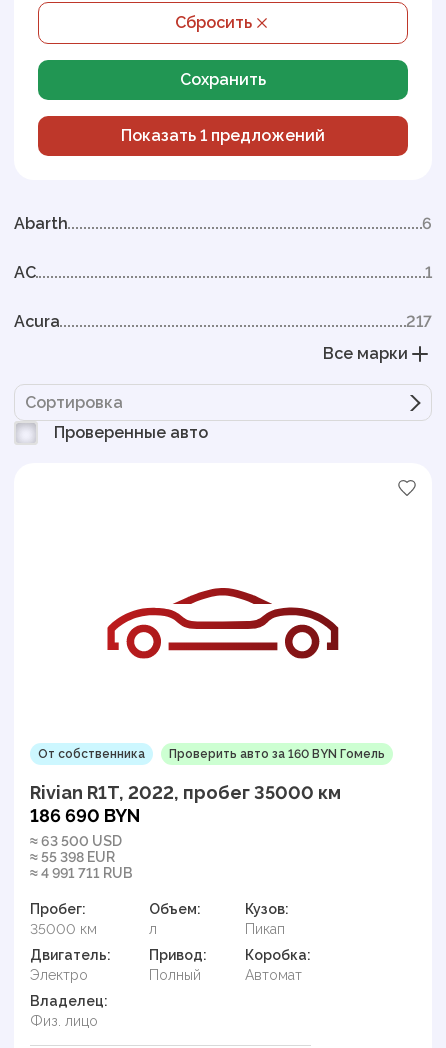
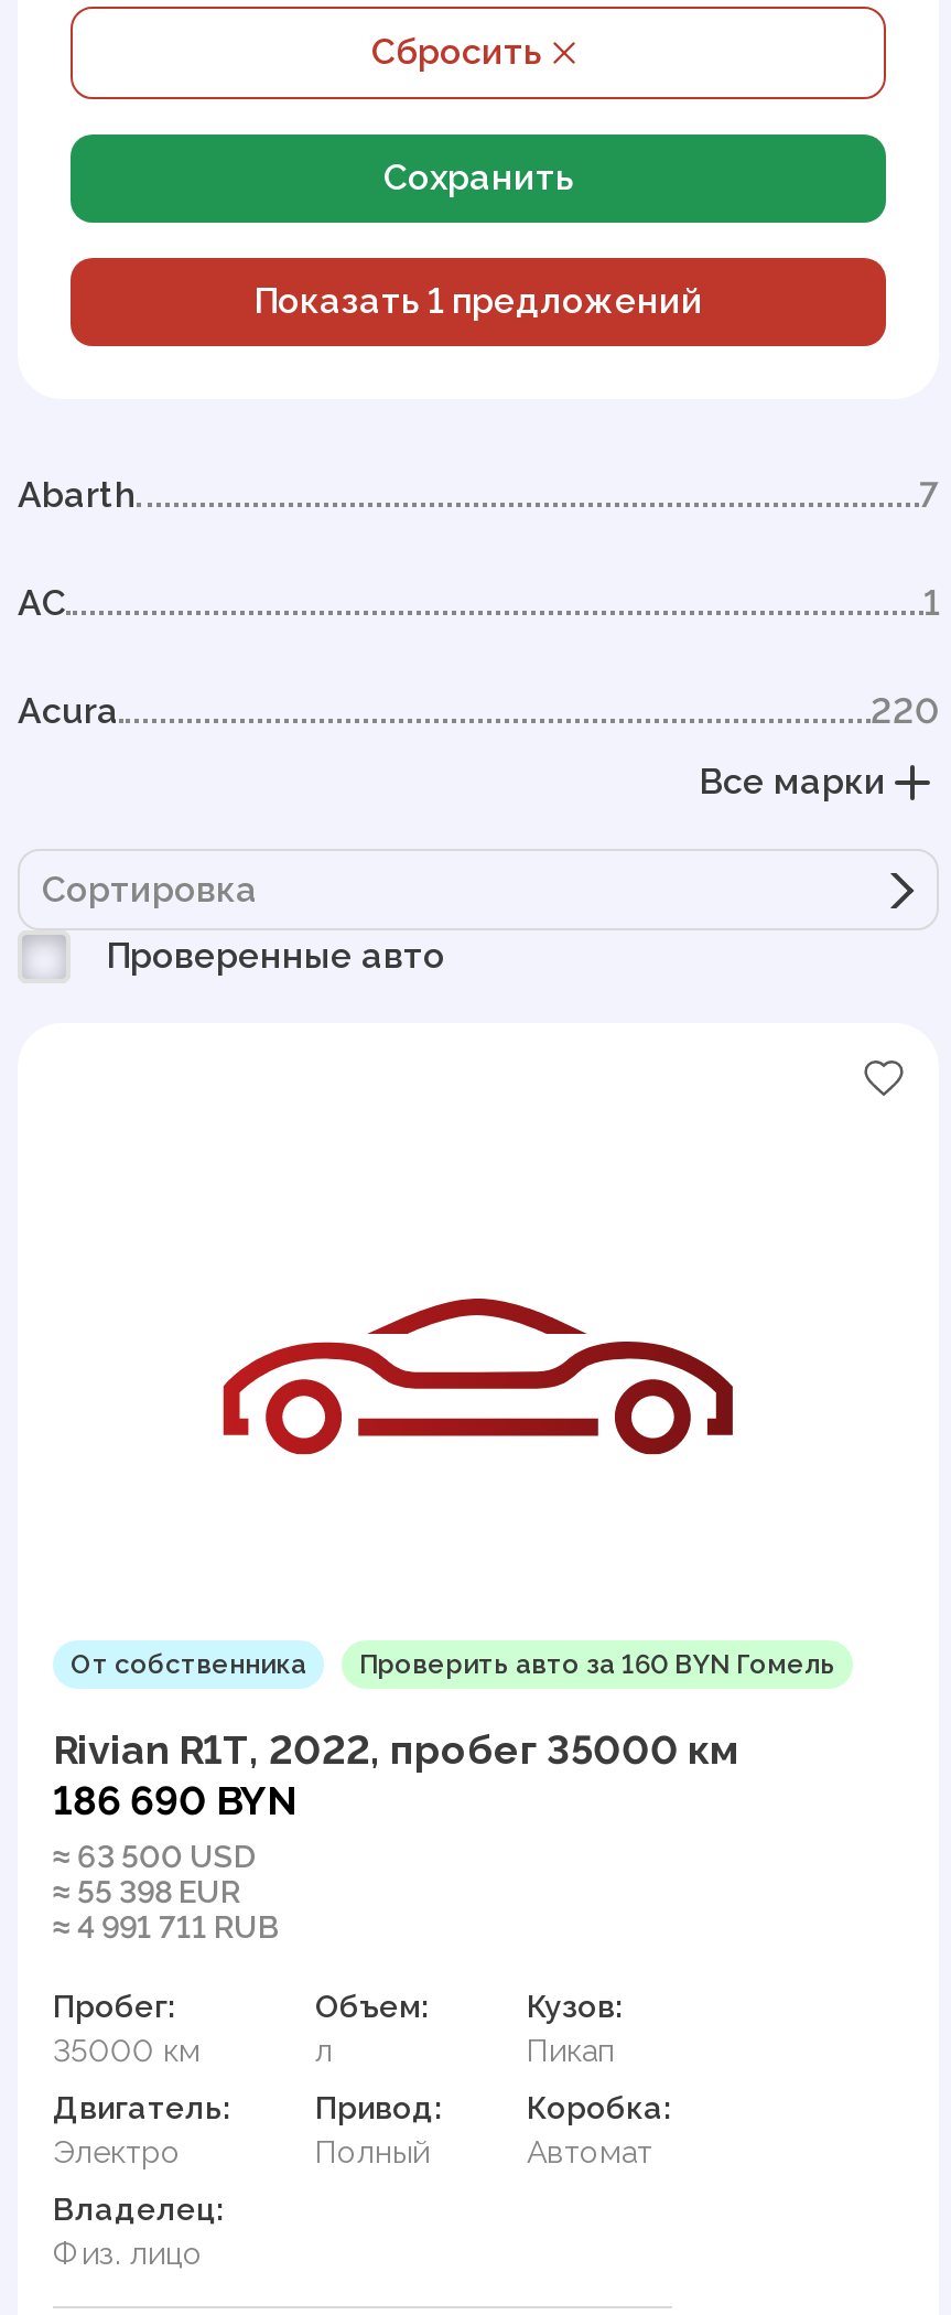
[422,213,432,232] 6 -> [919,473,939,515] 7
[406,311,432,330] 217 -> [871,689,939,731] 220

